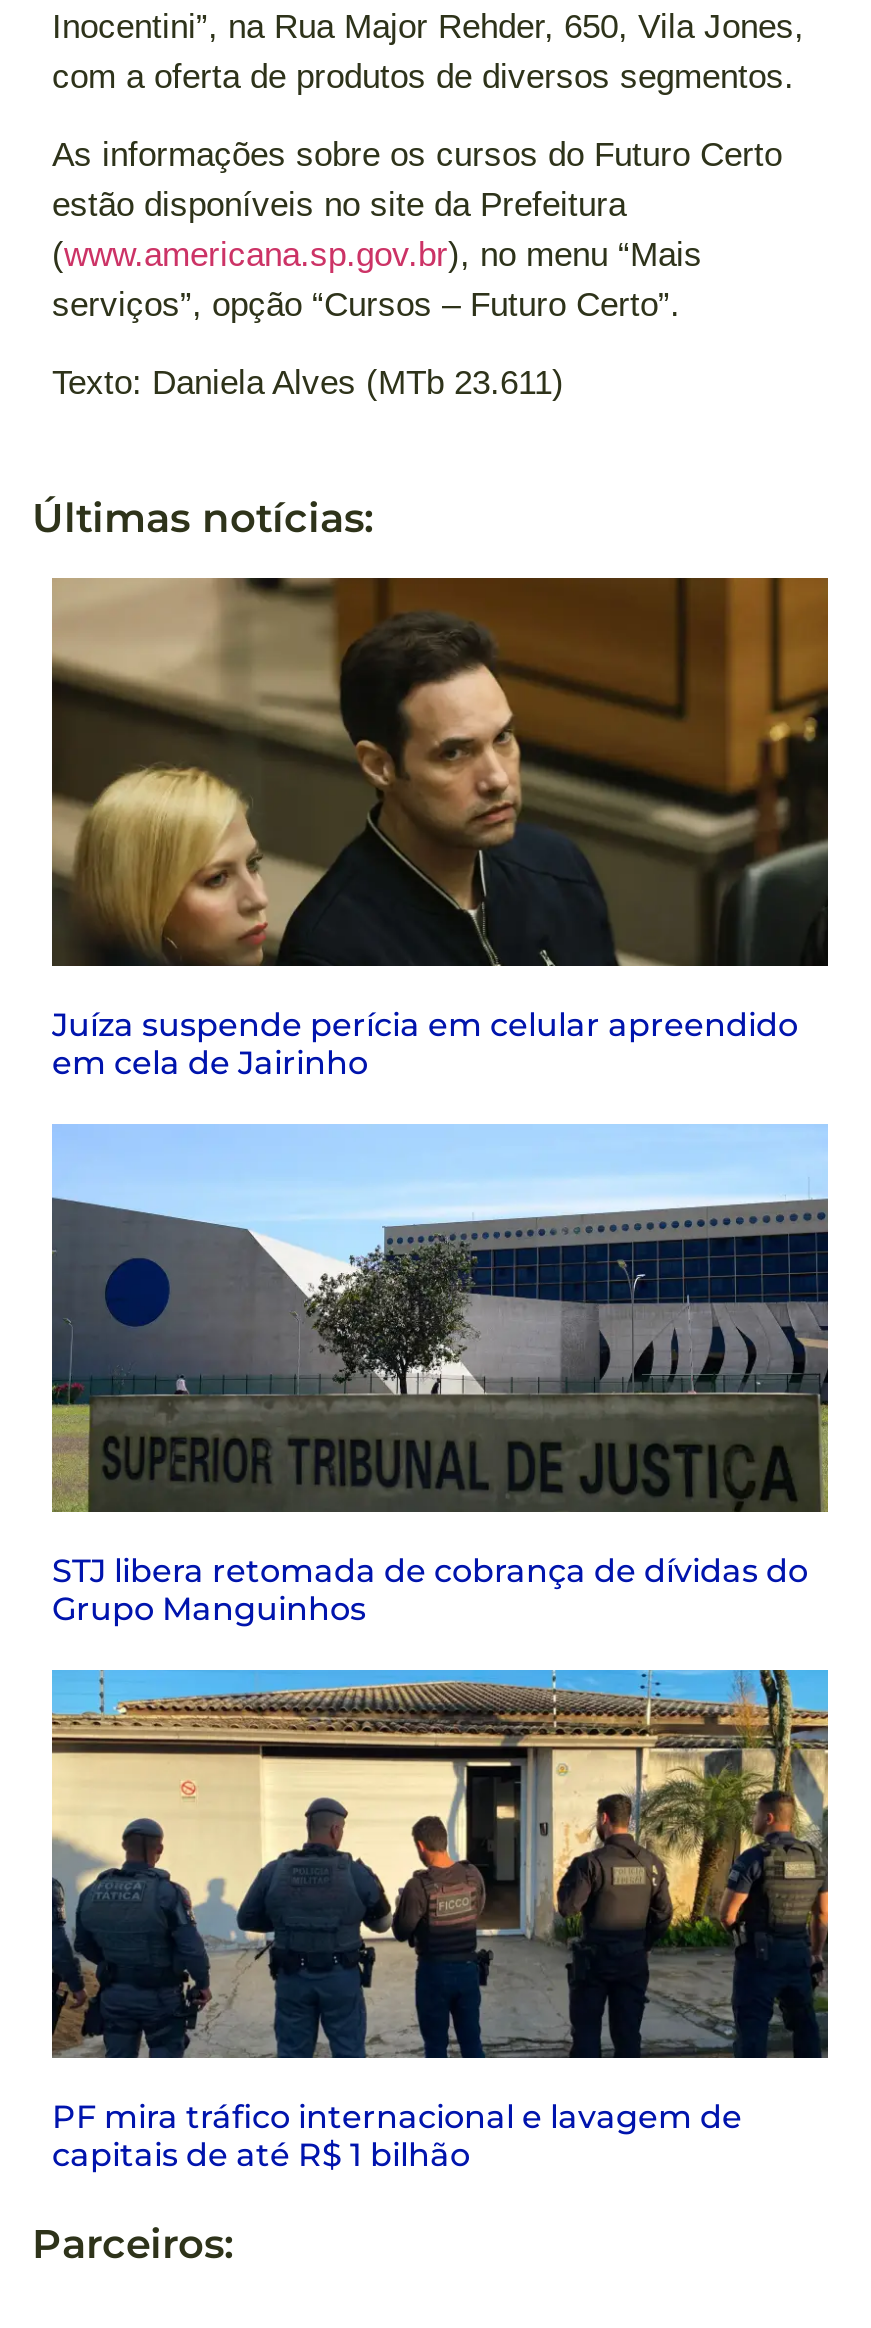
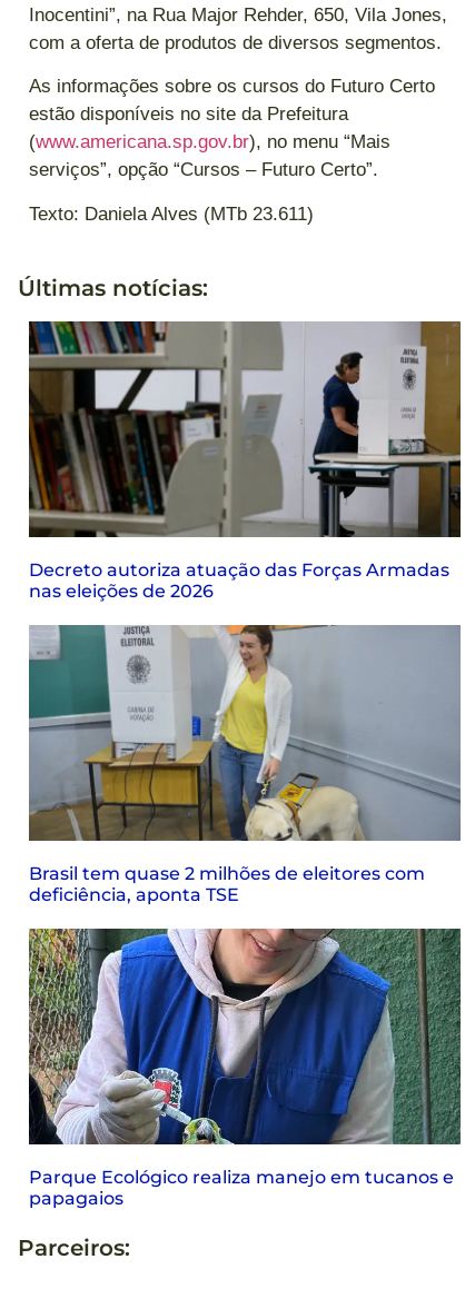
[52,576,830,1082] [image] | Juíza suspende perícia em celular apreendido | em cela de Jairinho -> [28,320,462,602] [image] | Decreto autoriza atuação das Forças Armadas | nas eleições de 2026
[50,1124,830,1628] [image] | STJ libera retomada de cobrança de dívidas do | Grupo Manguinhos -> [28,624,461,905] [image] | Brasil tem quase 2 milhões de eleitores com | deficiência, aponta TSE
[50,1668,830,2174] [image] | PF mira tráfico internacional e lavagem de | capitais de até R$ 1 bilhão -> [28,928,462,1209] [image] | Parque Ecológico realiza manejo em tucanos e | papagaios

